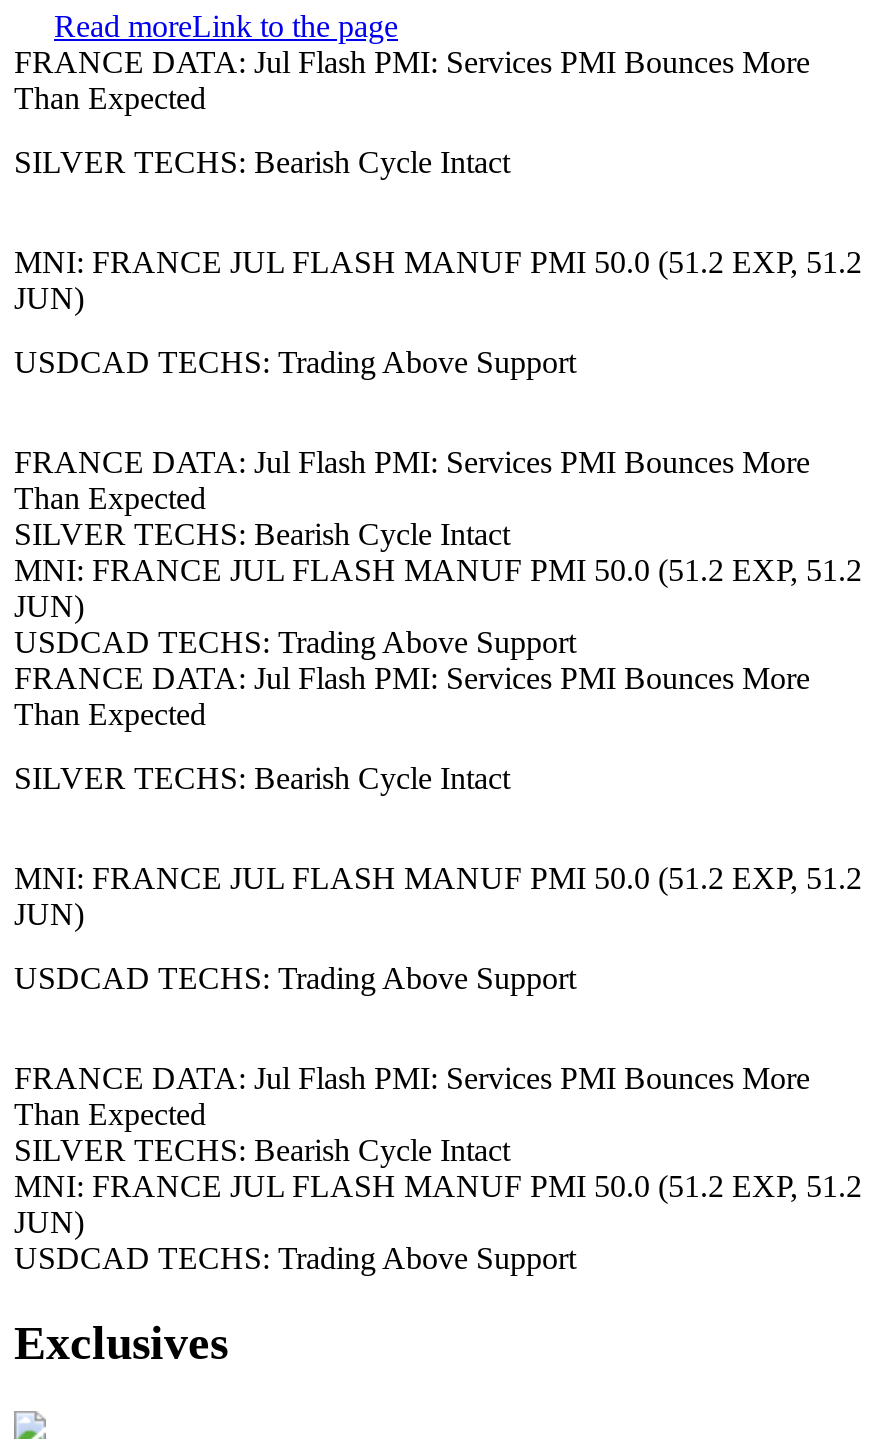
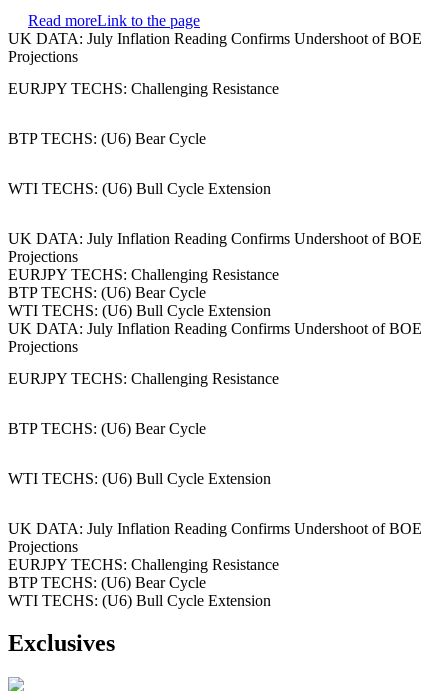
[14,45,810,115] FRANCE DATA: Jul Flash PMI: Services PMI Bounces More | Than Expected -> [8,30,422,65] UK DATA: July Inflation Reading Confirms Undershoot of BOE | Projections
[14,145,510,179] SILVER TECHS: Bearish Cycle Intact -> [8,80,279,97] EURJPY TECHS: Challenging Resistance
[14,245,862,315] MNI: FRANCE JUL FLASH MANUF PMI 50.0 (51.2 EXP, 51.2 | JUN) -> [8,130,206,147] BTP TECHS: (U6) Bear Cycle
[14,345,576,379] USDCAD TECHS: Trading Above Support -> [8,180,271,197] WTI TECHS: (U6) Bull Cycle Extension
[14,445,862,731] FRANCE DATA: Jul Flash PMI: Services PMI Bounces More | Than Expected | SILVER TECHS: Bearish Cycle Intact | MNI: FRANCE JUL FLASH MANUF PMI 50.0 (51.2 EXP, 51.2 | JUN) | USDCAD TECHS: Trading Above Support | FRANCE DATA: Jul Flash PMI: Services PMI Bounces More | Than Expected -> [8,230,422,355] UK DATA: July Inflation Reading Confirms Undershoot of BOE | Projections | EURJPY TECHS: Challenging Resistance | BTP TECHS: (U6) Bear Cycle | WTI TECHS: (U6) Bull Cycle Extension | UK DATA: July Inflation Reading Confirms Undershoot of BOE | Projections
[14,761,510,795] SILVER TECHS: Bearish Cycle Intact -> [8,370,279,387] EURJPY TECHS: Challenging Resistance
[14,861,862,931] MNI: FRANCE JUL FLASH MANUF PMI 50.0 (51.2 EXP, 51.2 | JUN) -> [8,420,206,437] BTP TECHS: (U6) Bear Cycle
[14,961,576,995] USDCAD TECHS: Trading Above Support -> [8,470,271,487] WTI TECHS: (U6) Bull Cycle Extension
[14,1061,862,1275] FRANCE DATA: Jul Flash PMI: Services PMI Bounces More | Than Expected | SILVER TECHS: Bearish Cycle Intact | MNI: FRANCE JUL FLASH MANUF PMI 50.0 (51.2 EXP, 51.2 | JUN) | USDCAD TECHS: Trading Above Support -> [8,520,422,609] UK DATA: July Inflation Reading Confirms Undershoot of BOE | Projections | EURJPY TECHS: Challenging Resistance | BTP TECHS: (U6) Bear Cycle | WTI TECHS: (U6) Bull Cycle Extension

